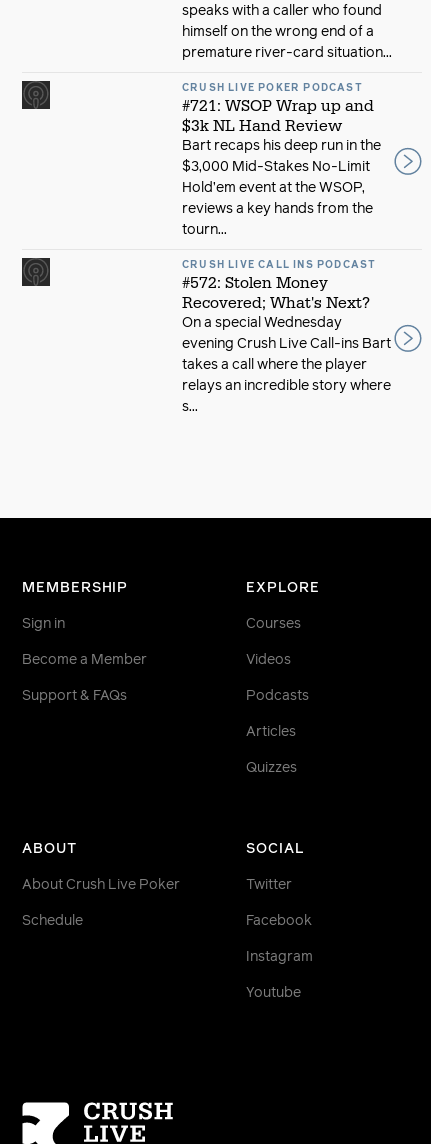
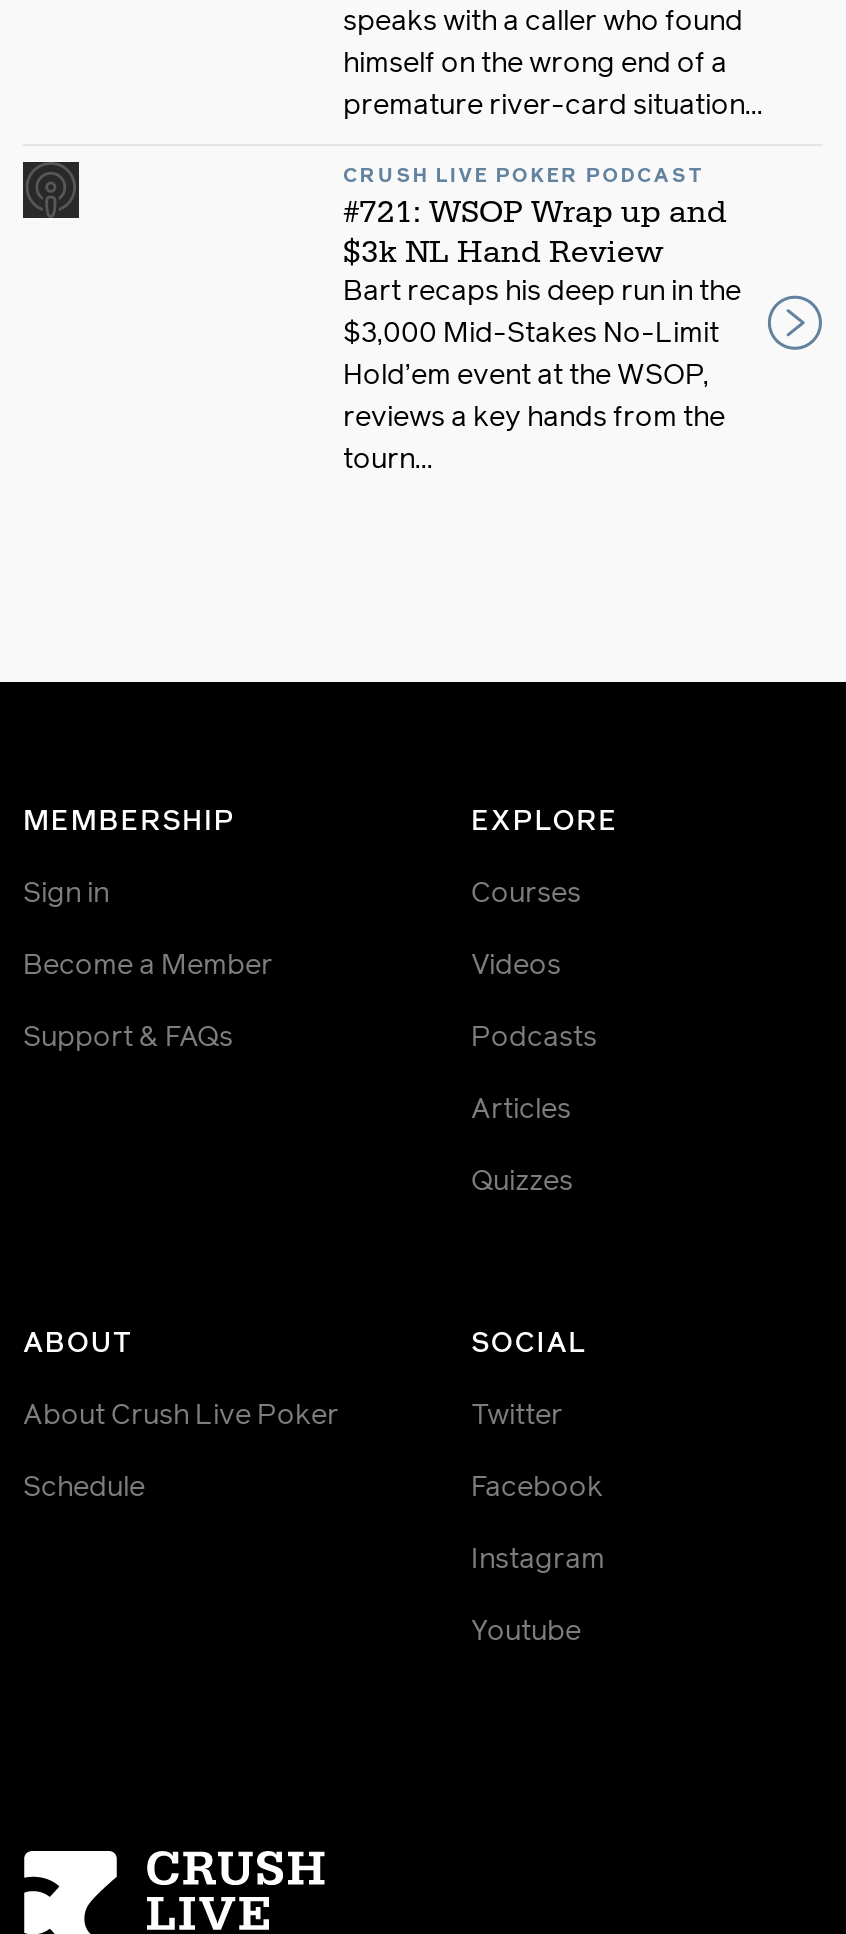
[182,260,391,414] CRUSH LIVE CALL INS PODCAST | #572: Stolen Money | Recovered; What's Next? | On a special Wednesday | evening Crush Live Call-ins Bart | takes a call where the player | relays an incredible story where | s... -> none

